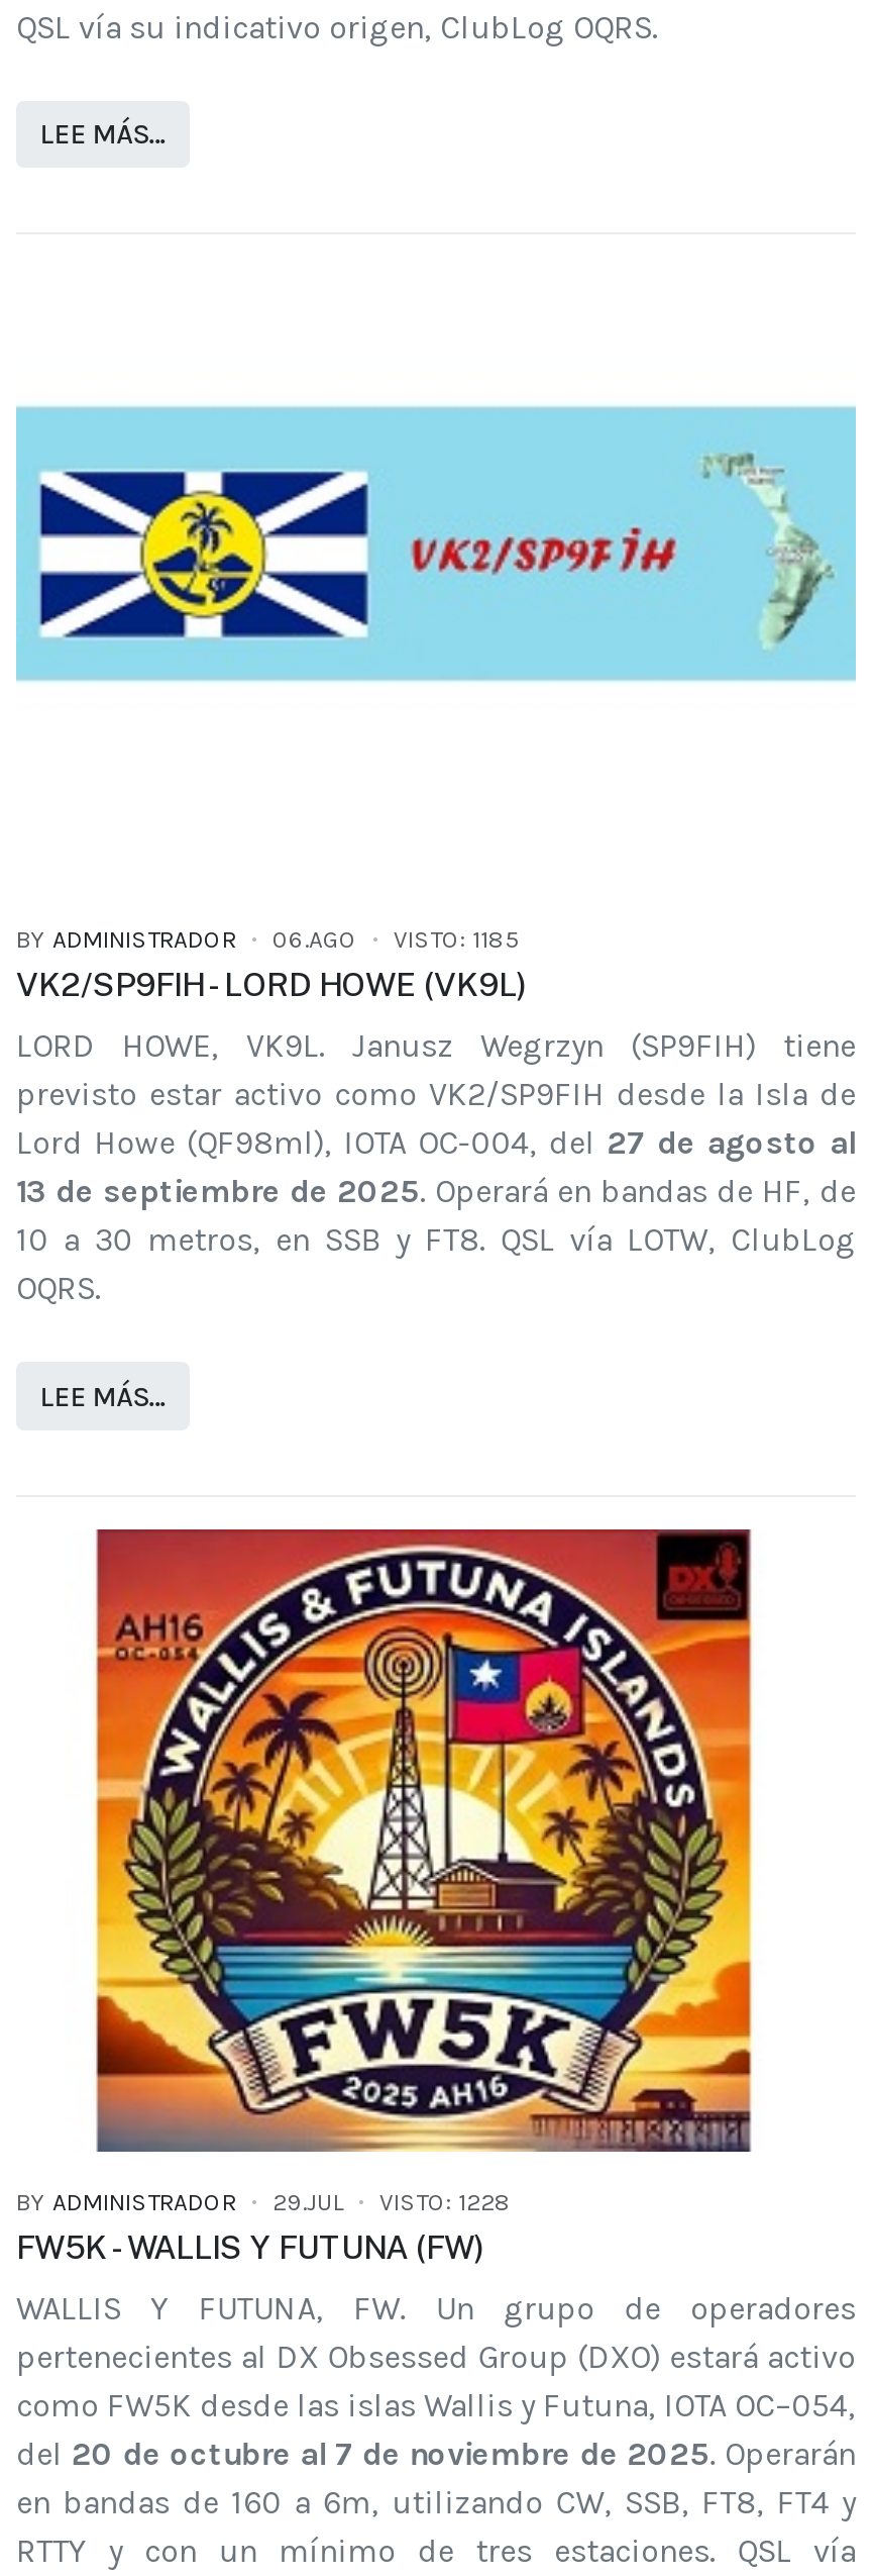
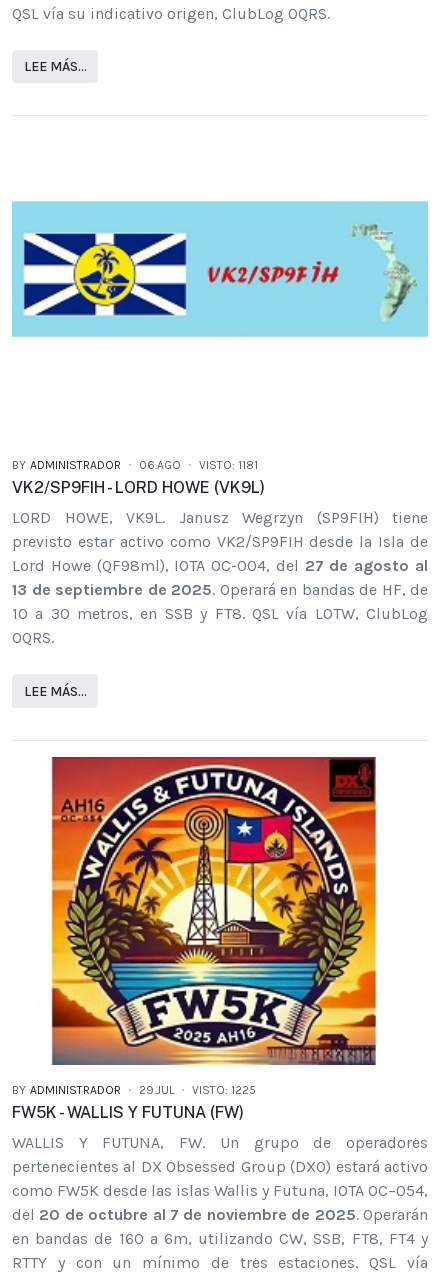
[16,926,519,954] BY ADMINISTRADOR 06.AGO VISTO: 1185 -> [12,458,258,472] BY ADMINISTRADOR 06.AGO VISTO: 1181
[16,2188,511,2217] BY ADMINISTRADOR 29.JUL VISTO: 1228 -> [12,1083,256,1097] BY ADMINISTRADOR 29.JUL VISTO: 1225

